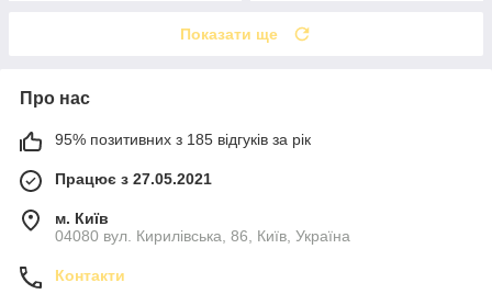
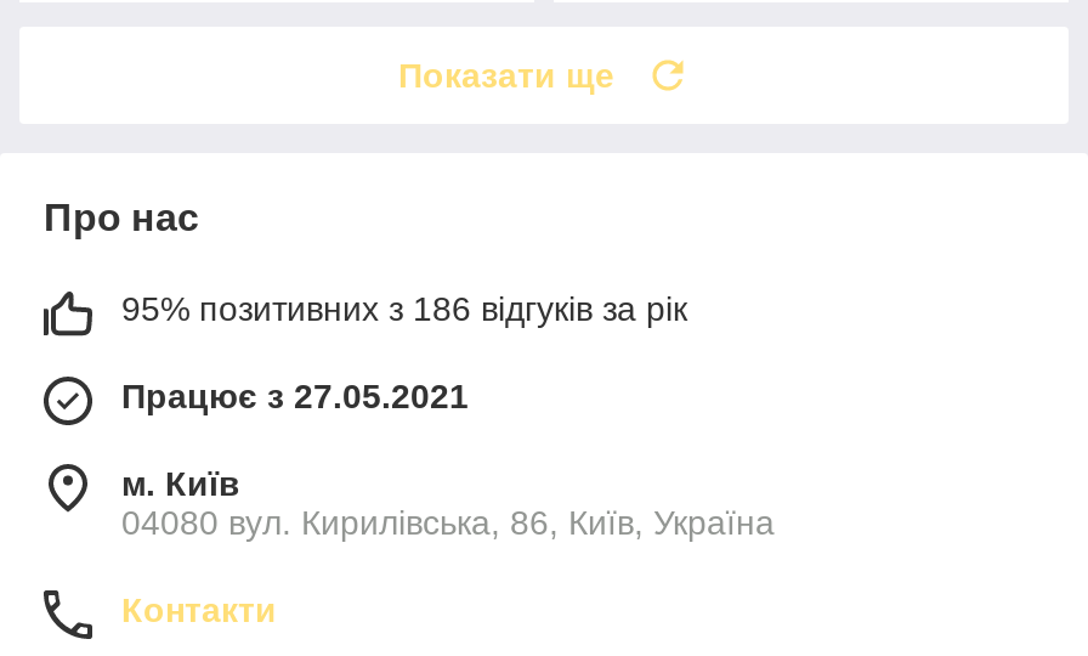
[55,131,311,148] 95% позитивних з 185 відгуків за рік -> [121,289,687,328] 95% позитивних з 186 відгуків за рік

